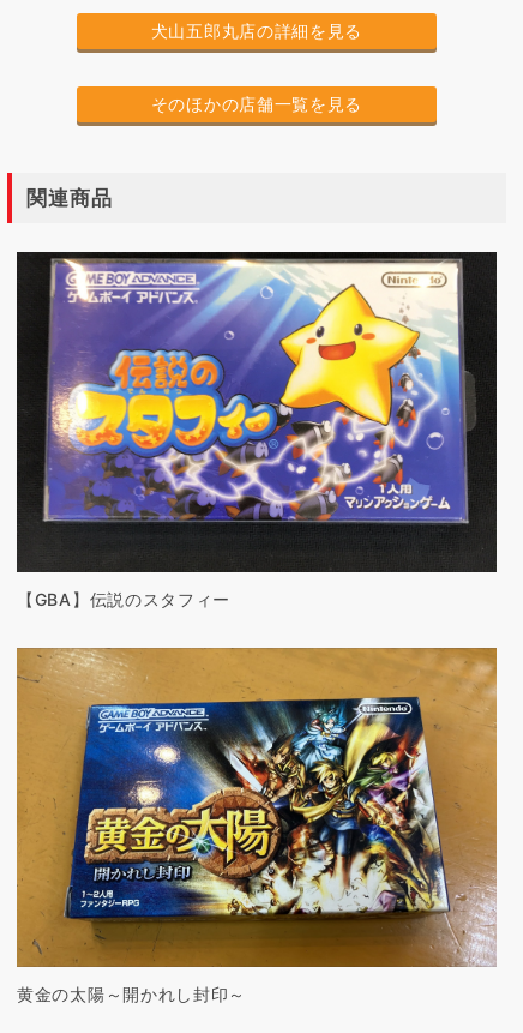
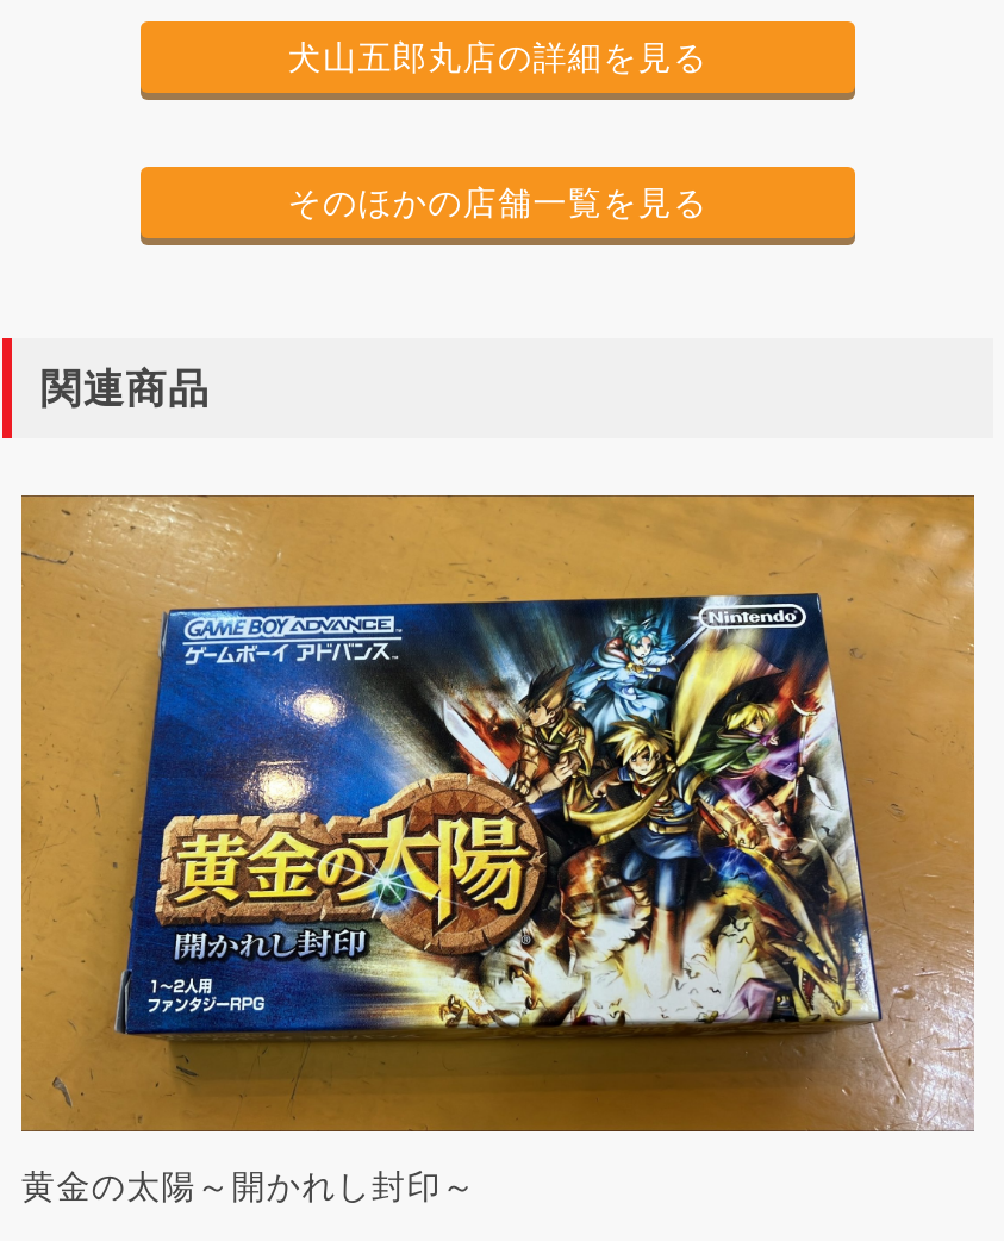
[16,251,498,609] [image] | 【GBA】伝説のスタフィー -> none

